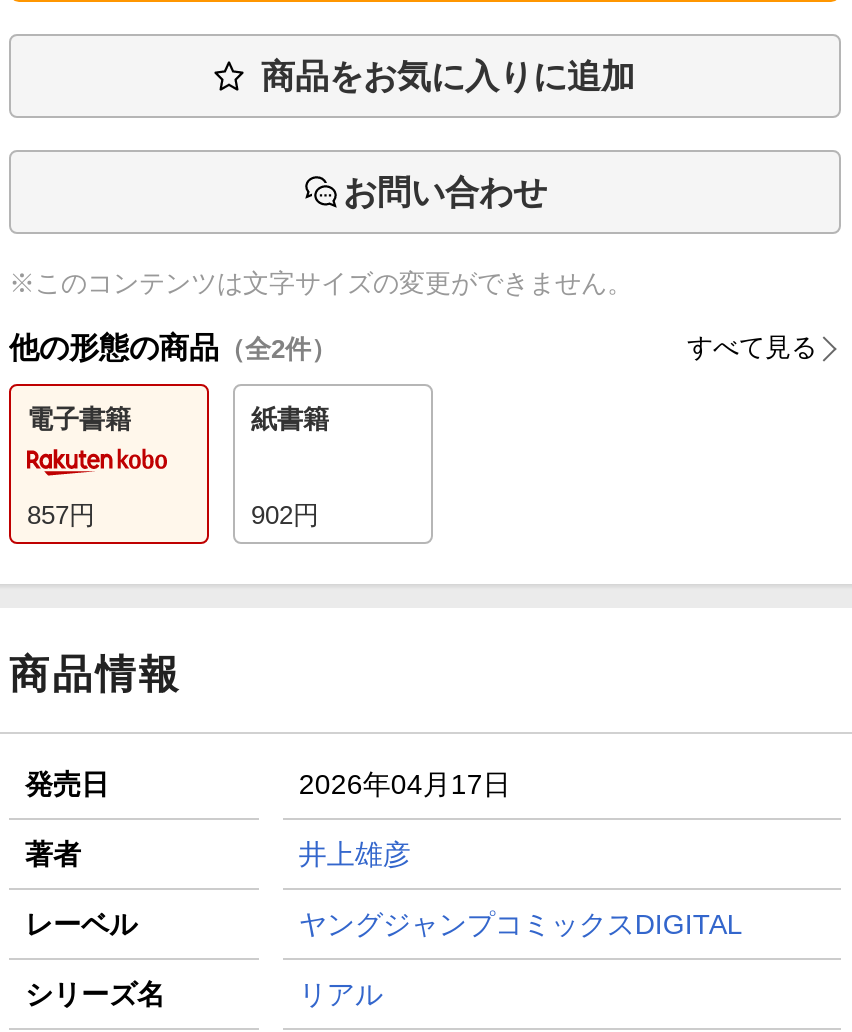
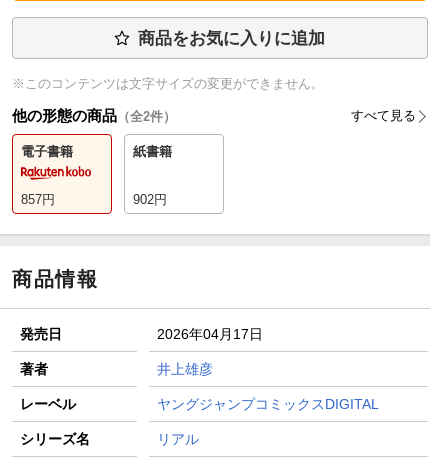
[343,174,547,212] お問い合わせ -> none

